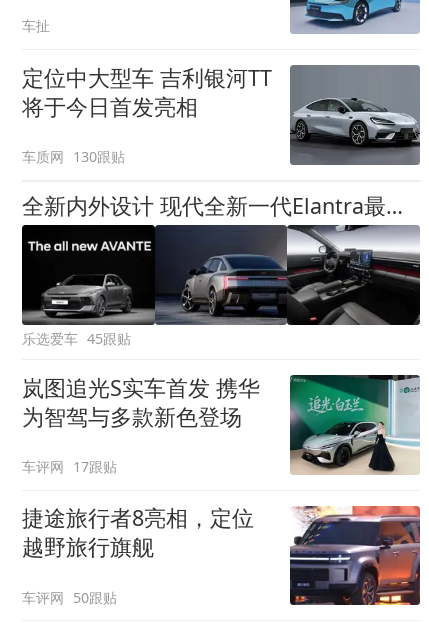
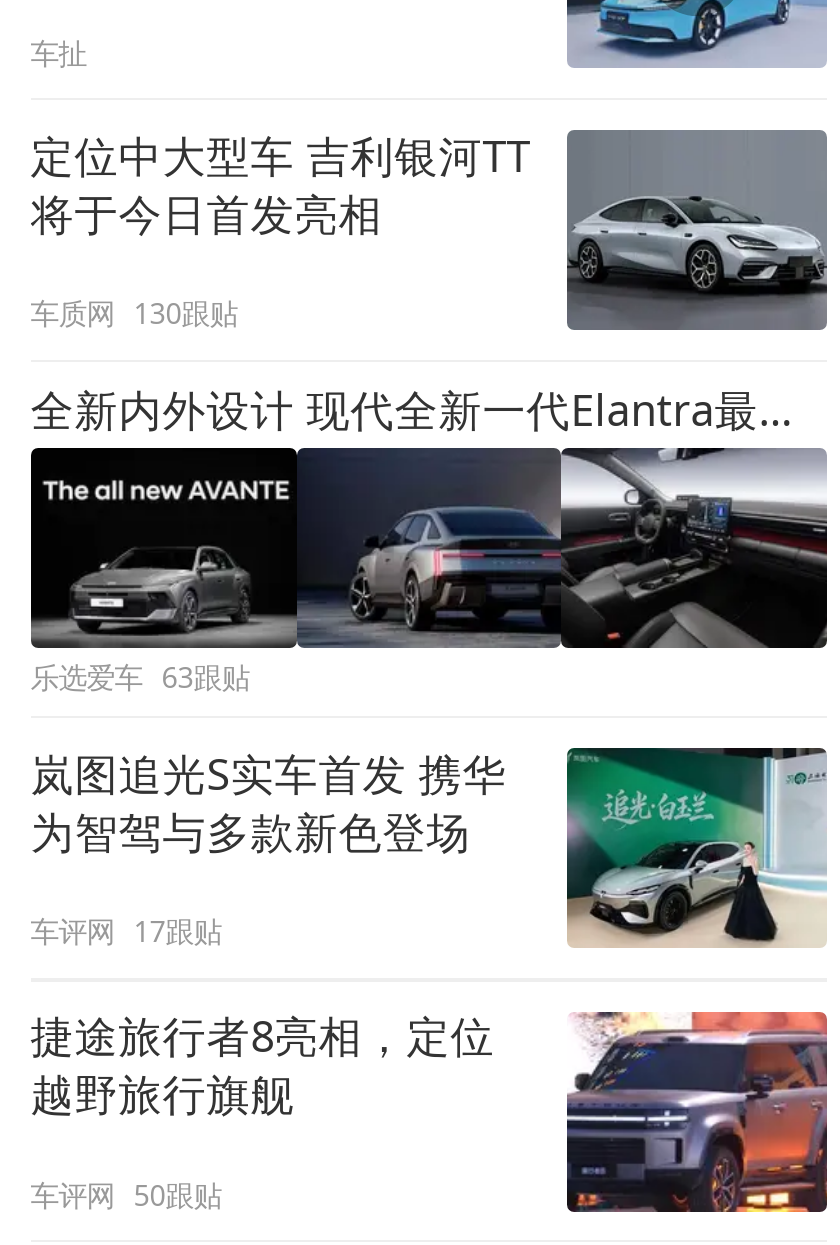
[22,329,131,348] 乐选爱车 45跟贴 -> [30,657,250,695] 乐选爱车 63跟贴

